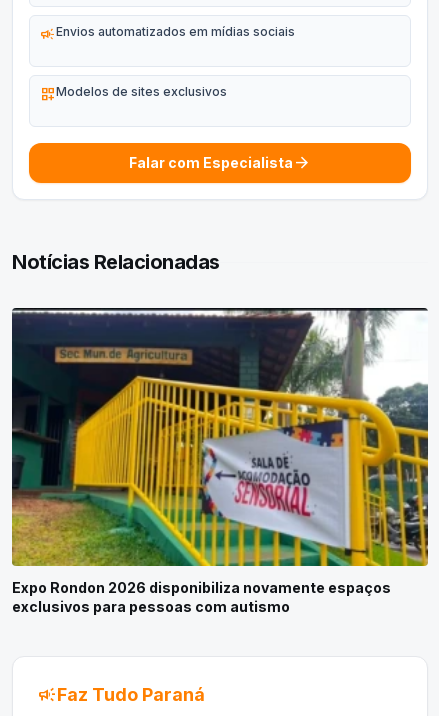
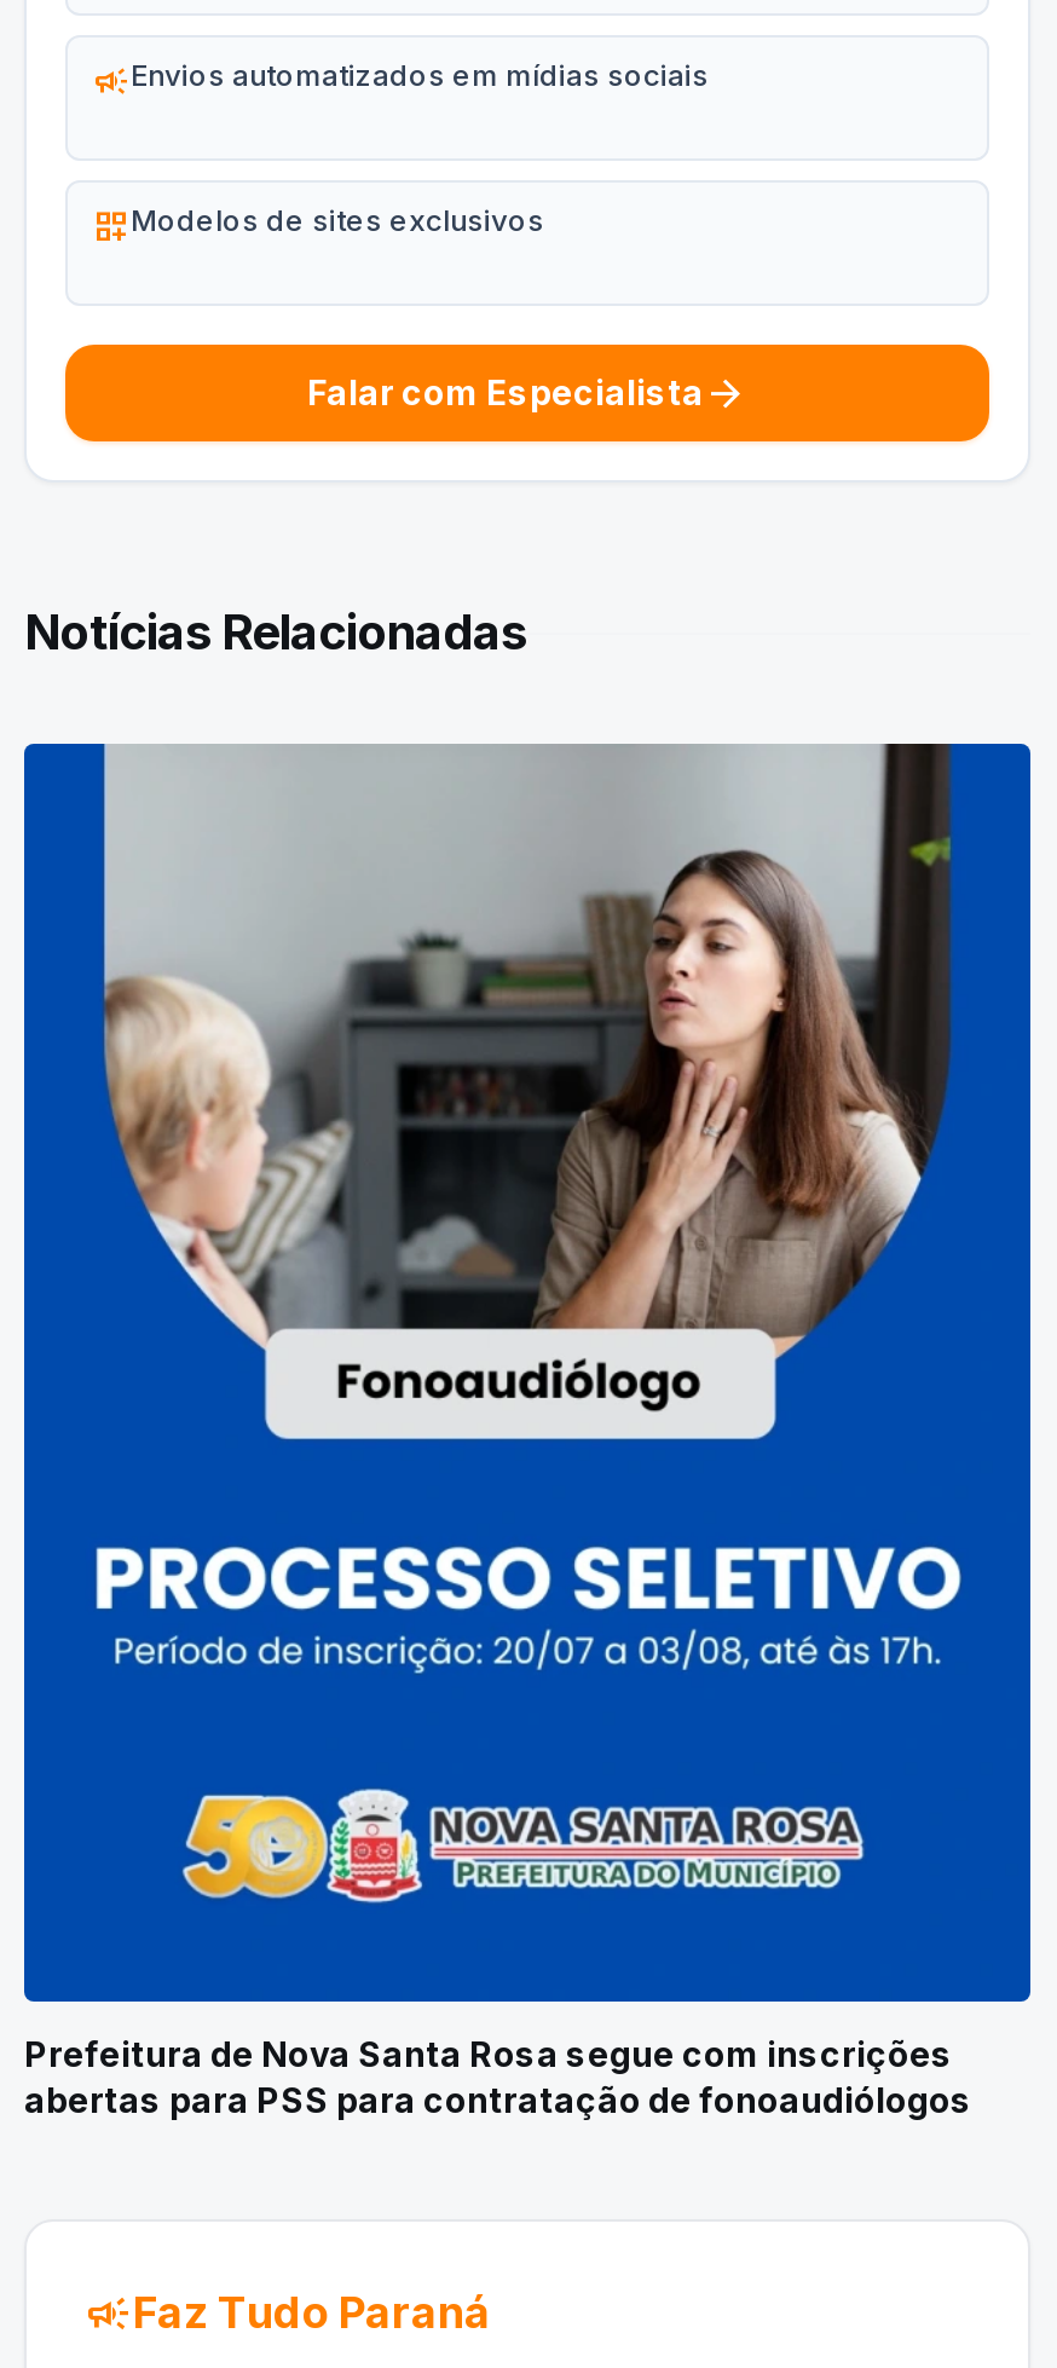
[11,307,429,615] [image] | Expo Rondon 2026 disponibiliza novamente espaços | exclusivos para pessoas com autismo -> [22,741,1033,2121] [image] | Prefeitura de Nova Santa Rosa segue com inscrições | abertas para PSS para contratação de fonoaudiólogos

